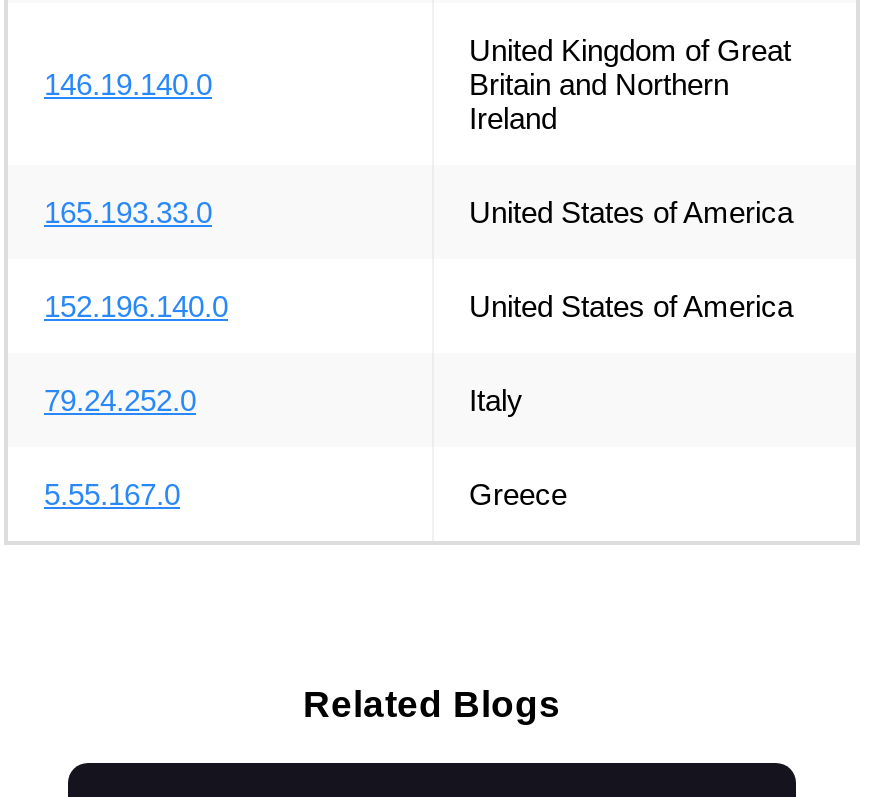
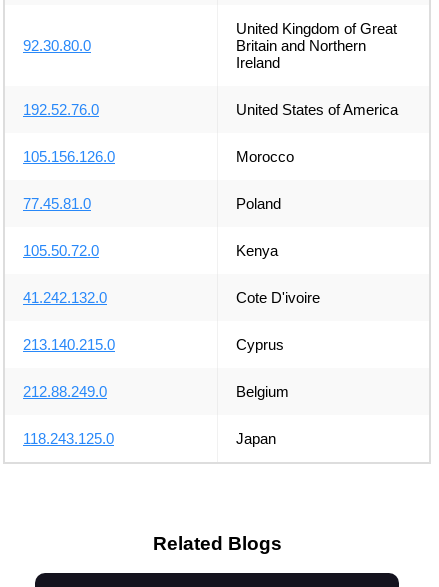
[44,67,212,101] 146.19.140.0 -> [23,37,91,54] 92.30.80.0
[44,195,212,229] 165.193.33.0 -> [23,101,99,118] 192.52.76.0
[44,289,793,511] 152.196.140.0 | United States of America | 79.24.252.0 | Italy | 5.55.167.0 | Greece -> [23,148,319,447] 105.156.126.0 | Morocco | 77.45.81.0 | Poland | 105.50.72.0 | Kenya | 41.242.132.0 | Cote D'ivoire | 213.140.215.0 | Cyprus | 212.88.249.0 | Belgium | 118.243.125.0 | Japan

